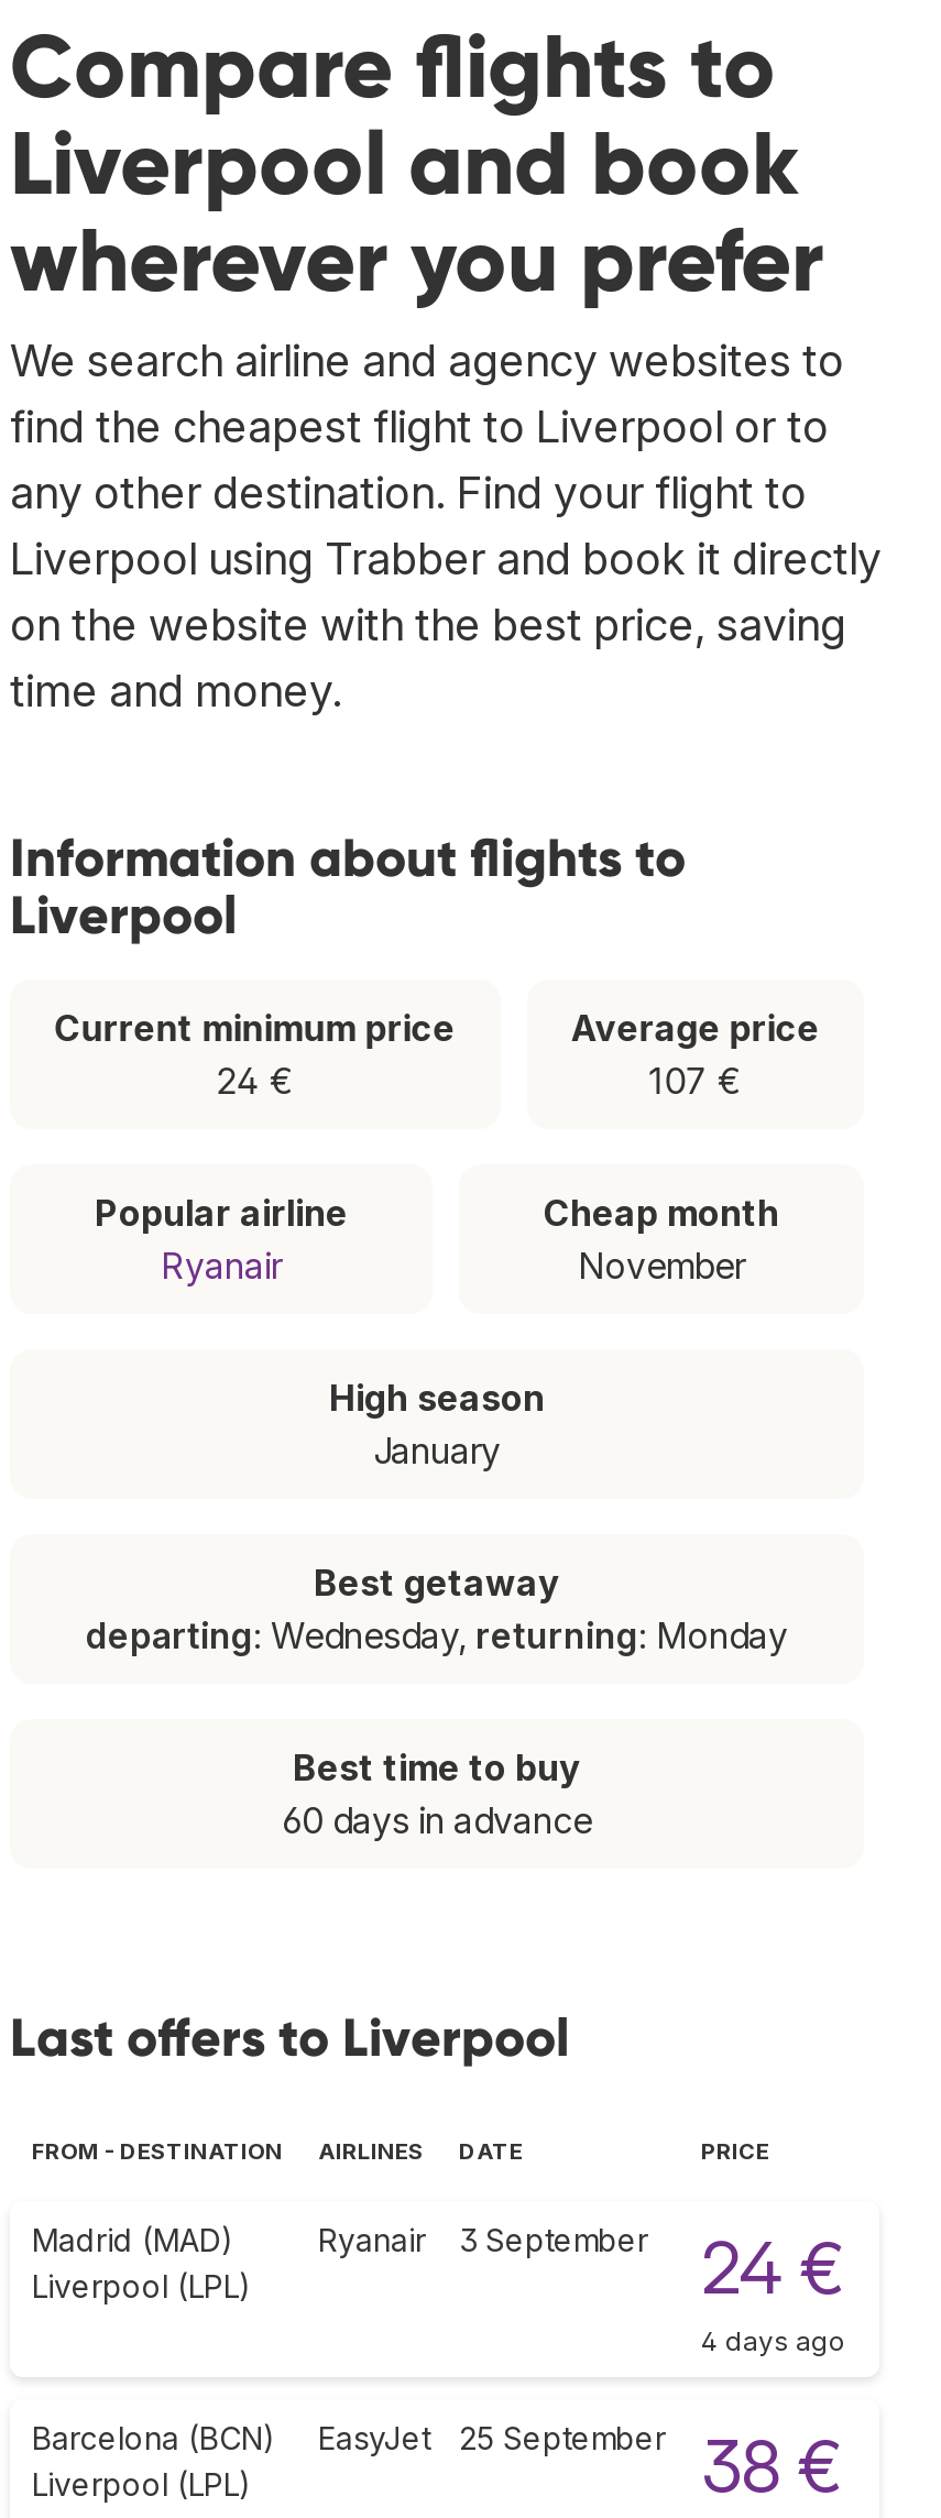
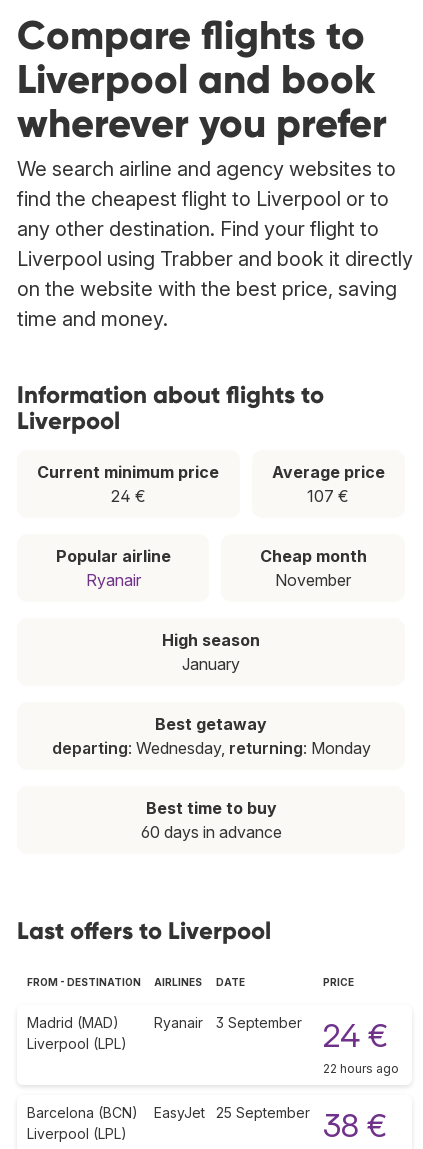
[701,2324,846,2357] 4 days ago -> [323,1061,399,1076] 22 hours ago

